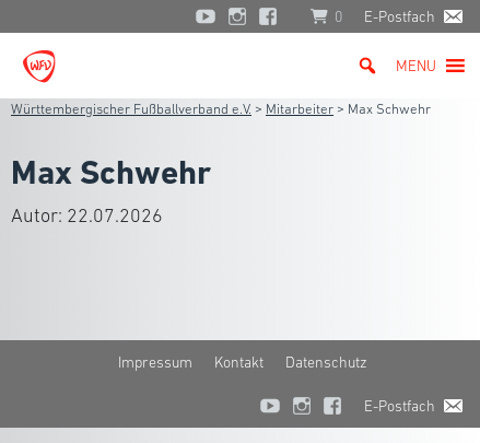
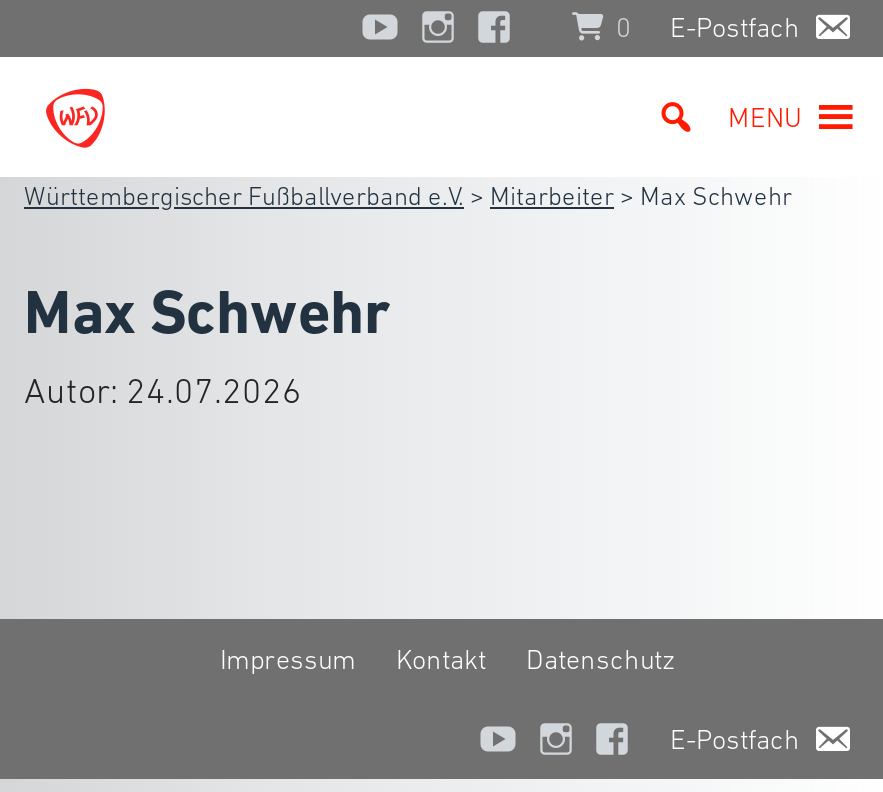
[11,205,163,226] Autor: 22.07.2026 -> [24,371,302,411] Autor: 24.07.2026

